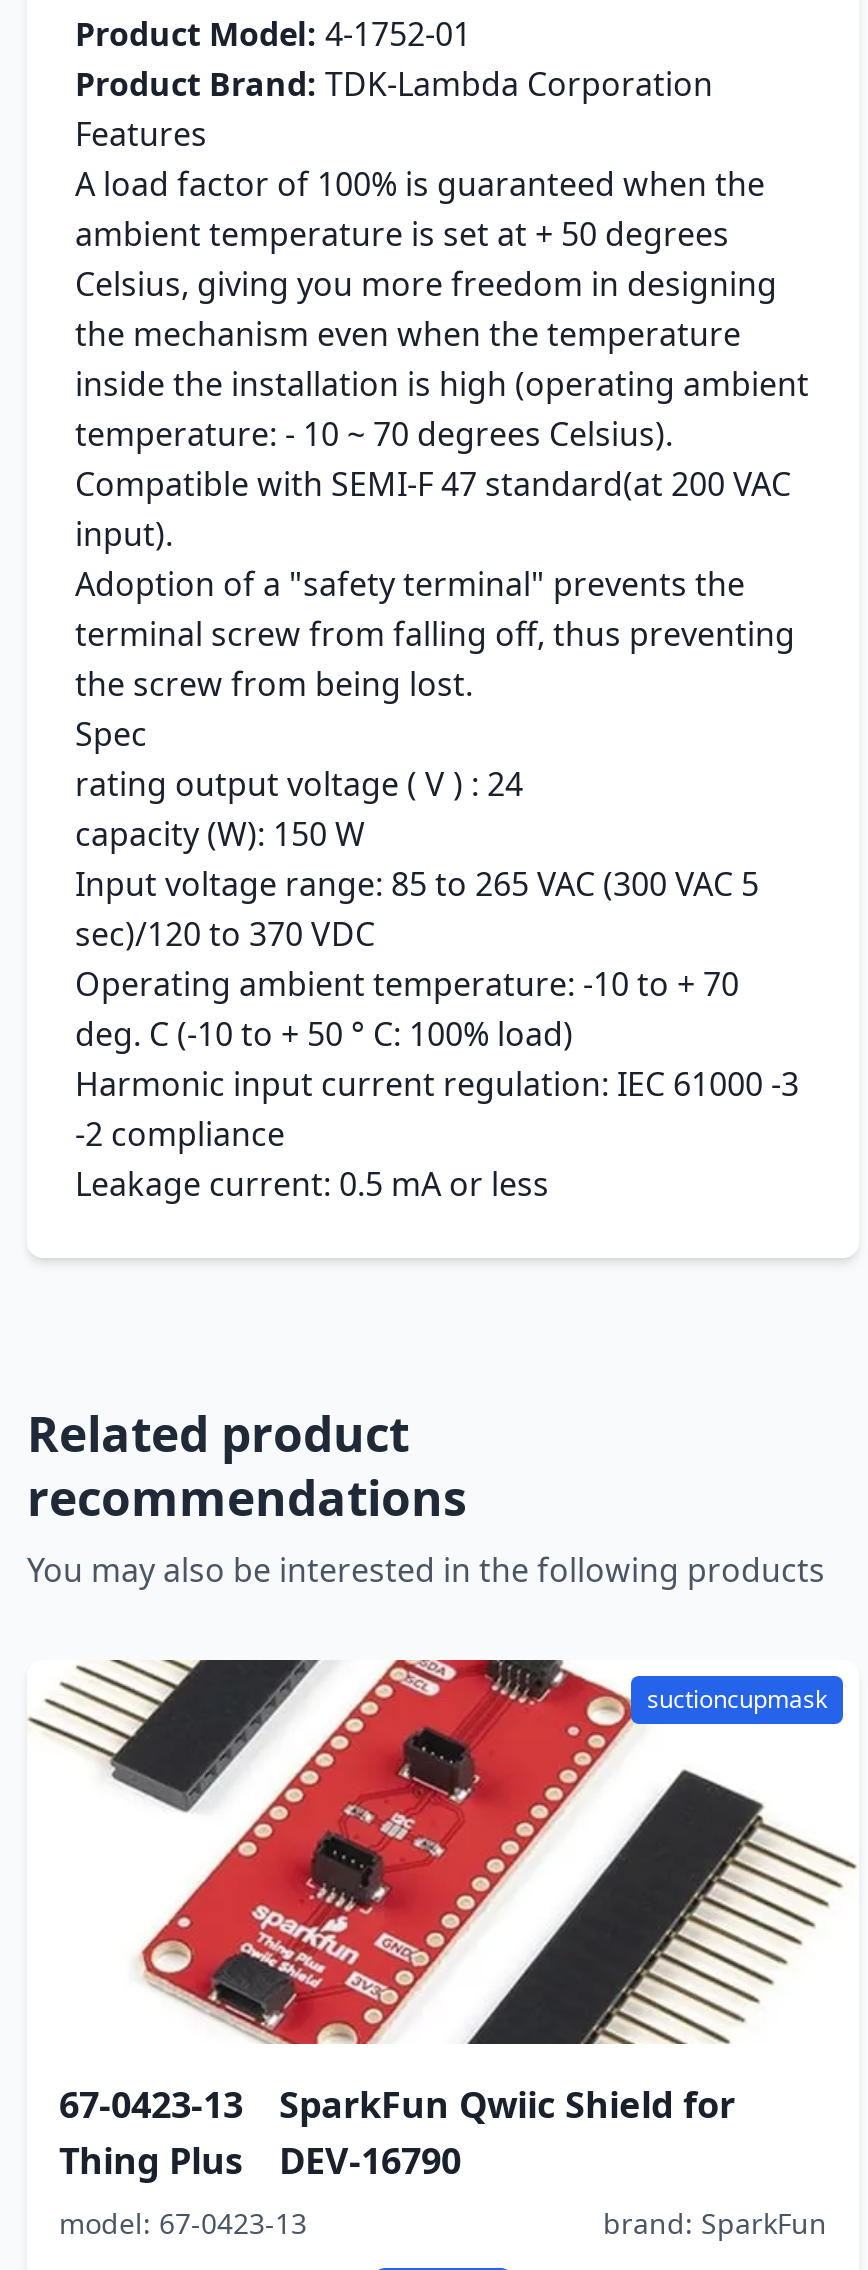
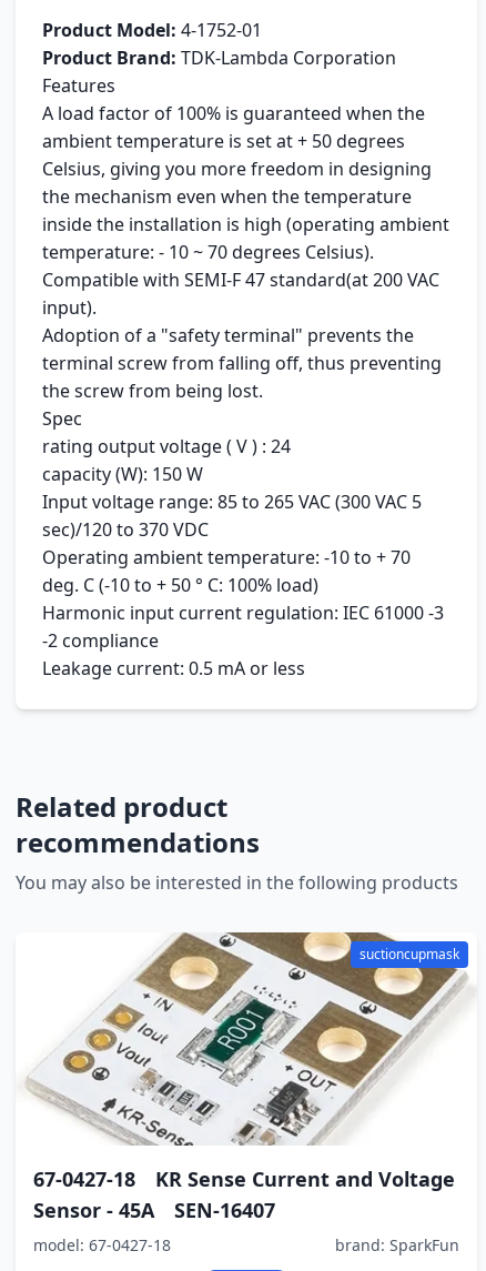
[27,1658,857,2242] [image] | 67-0423-13 SparkFun Qwiic Shield for | Thing Plus DEV-16790 | model: 67-0423-13 -> [17,931,475,1255] [image] | 67-0427-18 KR Sense Current and Voltage | Sensor - 45A SEN-16407 | model: 67-0427-18

